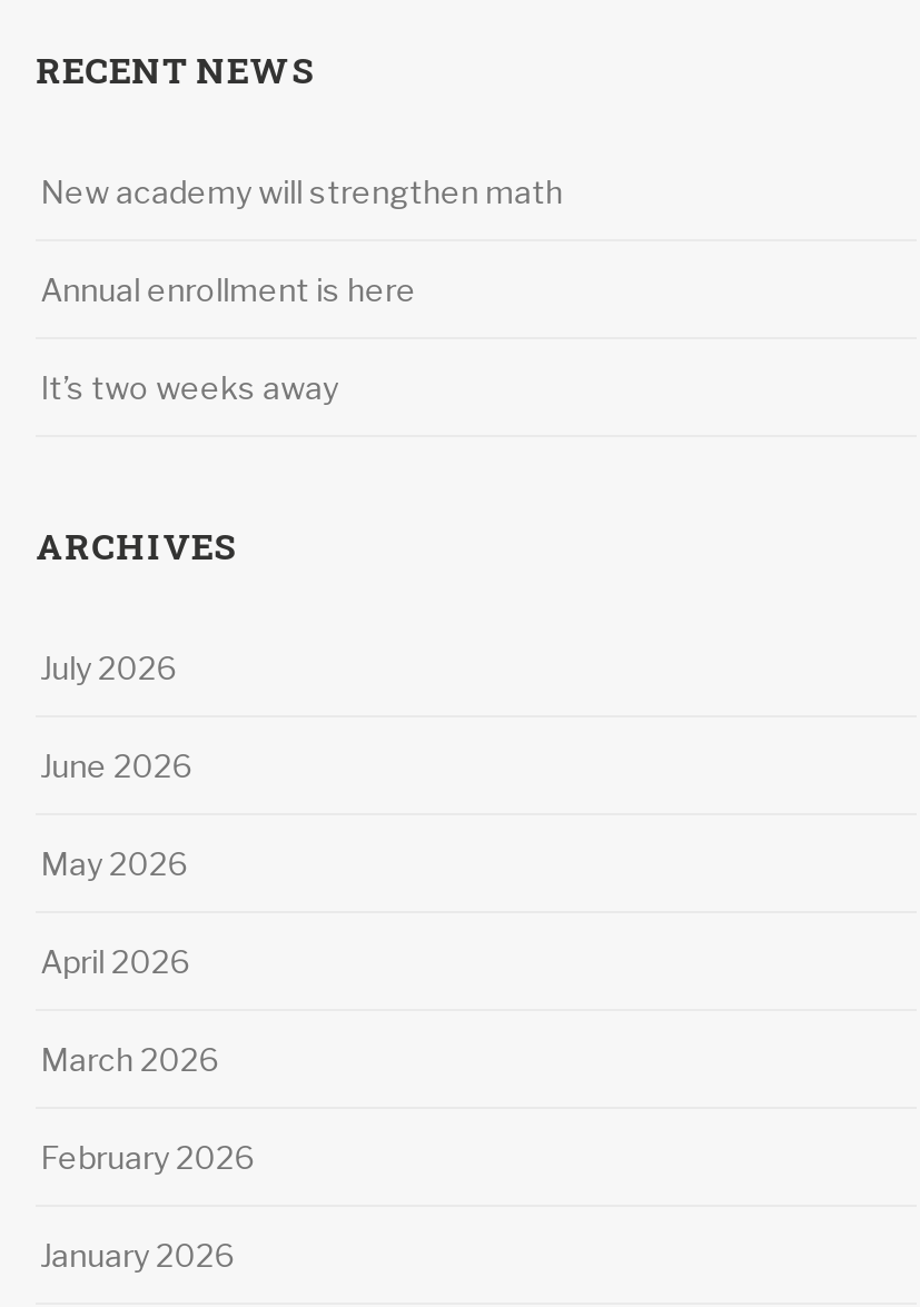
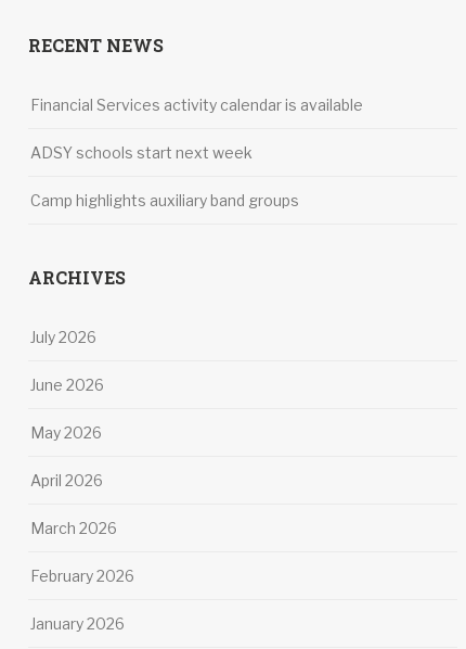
[40,173,563,211] New academy will strengthen math -> [30,96,363,114] Financial Services activity calendar is available
[40,271,416,309] Annual enrollment is here -> [30,143,253,162] ADSY schools start next week
[40,369,338,406] It’s two weeks away -> [30,191,299,210] Camp highlights auxiliary band groups

